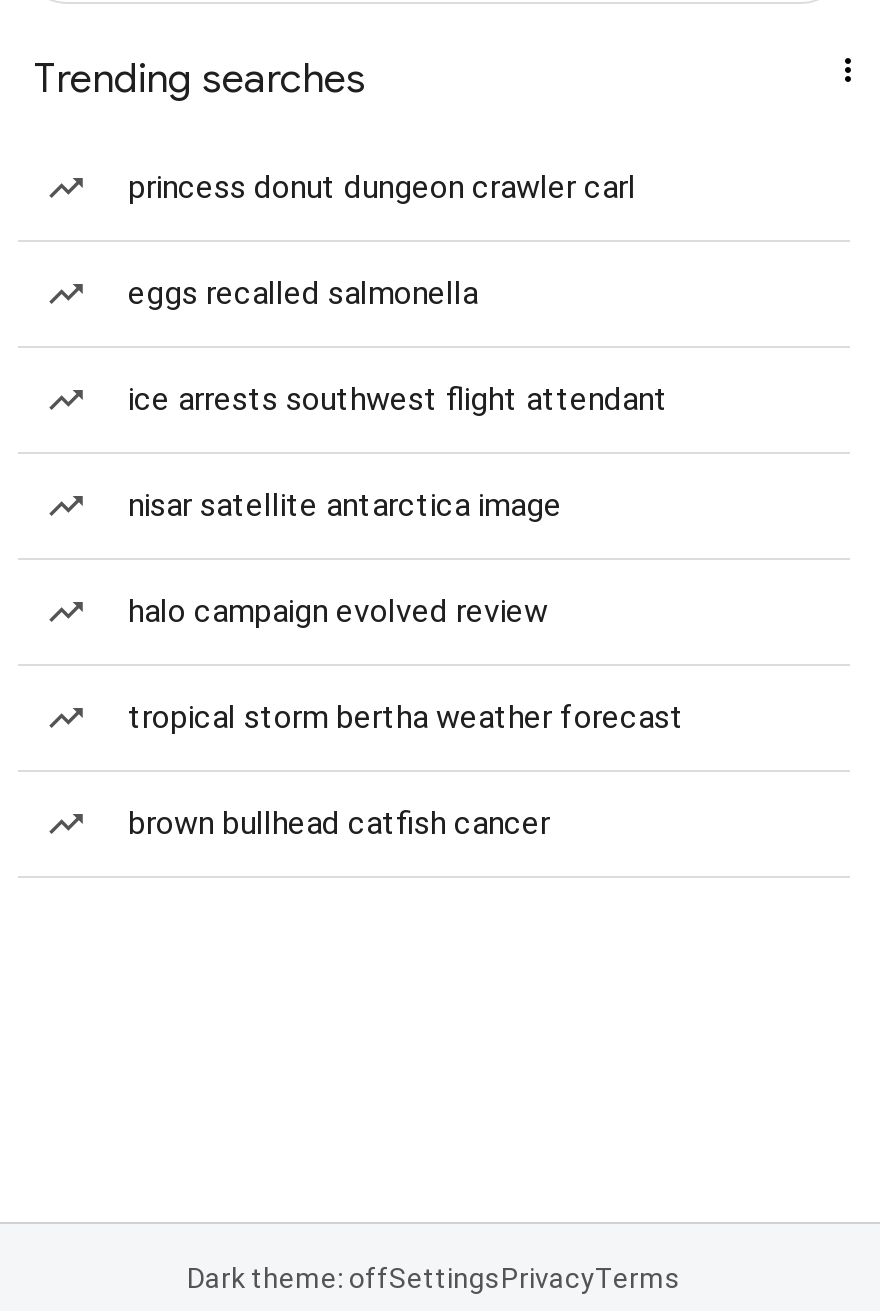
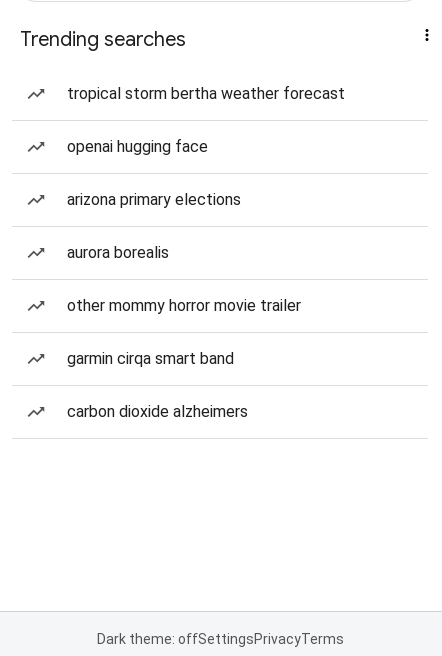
[128,168,668,630] princess donut dungeon crawler carl | eggs recalled salmonella | ice arrests southwest flight attendant | nisar satellite antarctica image | halo campaign evolved review -> none
moved [128,698,684,736] -> [67,84,345,103]: tropical storm bertha weather forecast
[128,804,550,842] brown bullhead catfish cancer -> [67,137,301,421] openai hugging face | arizona primary elections | aurora borealis | other mommy horror movie trailer | garmin cirqa smart band | carbon dioxide alzheimers

